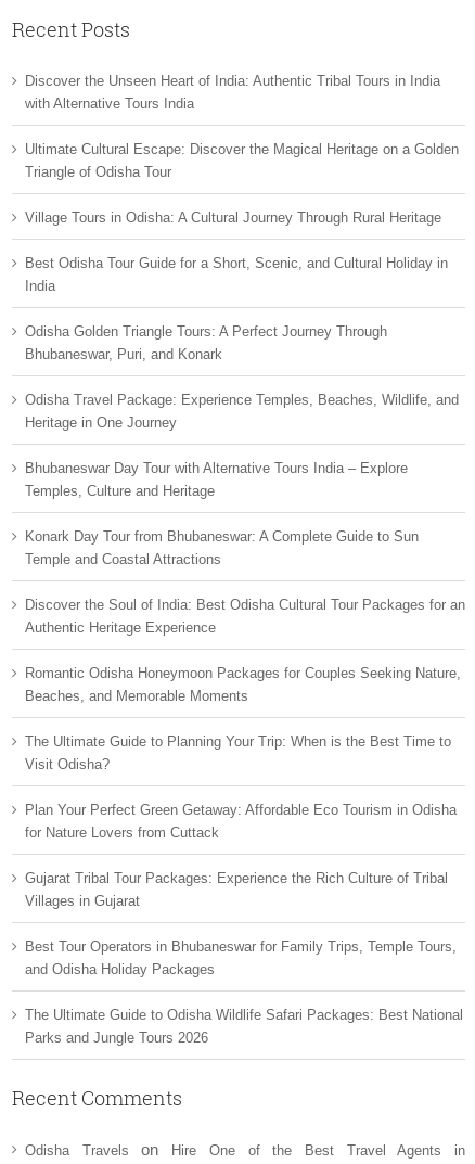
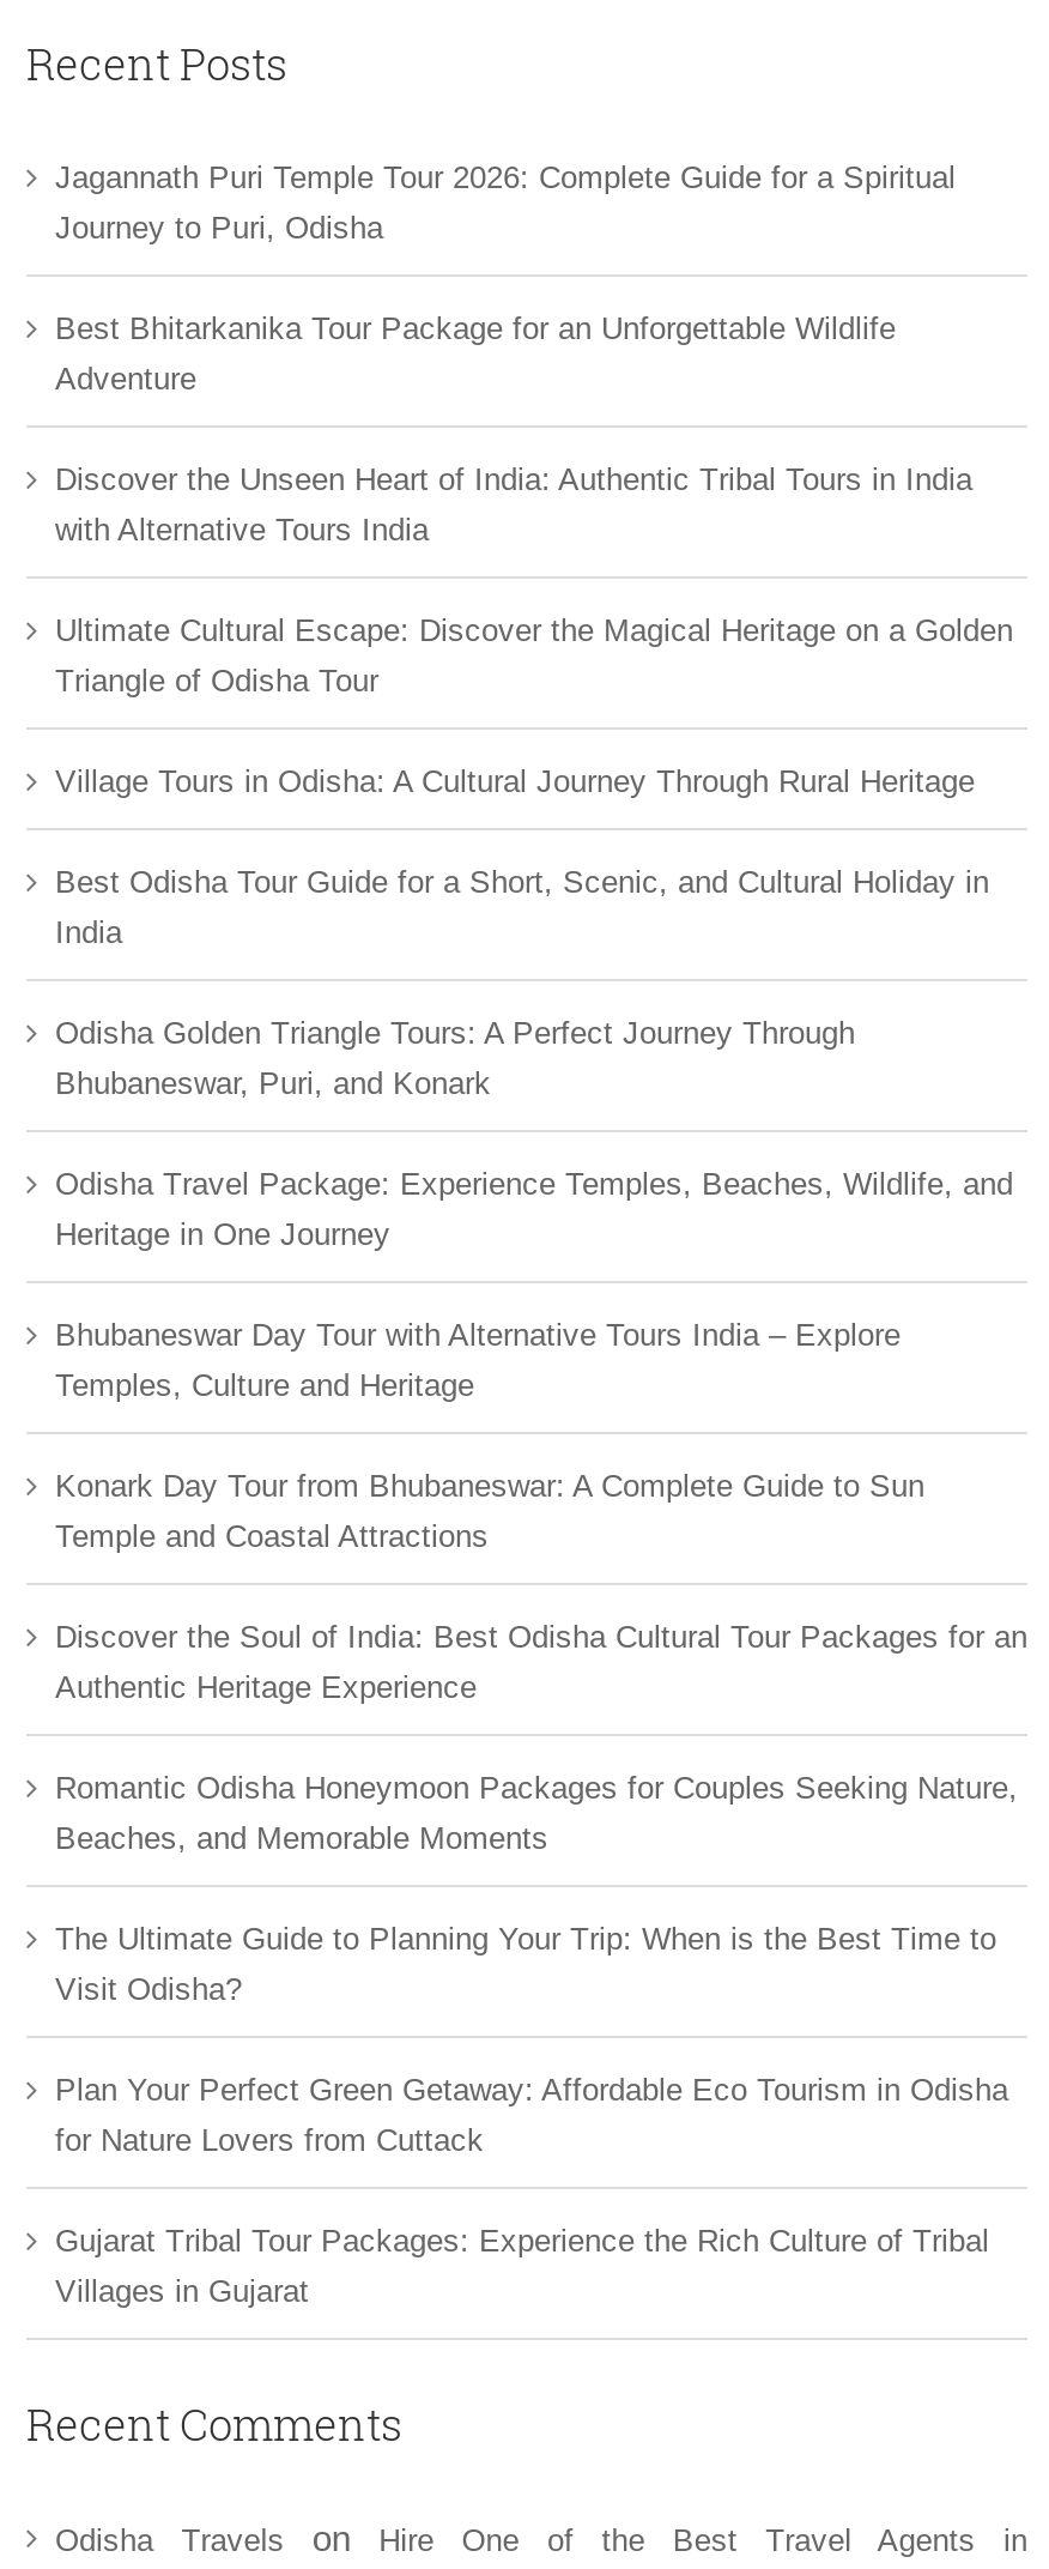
none -> [55,159,956,396] Jagannath Puri Temple Tour 2026: Complete Guide for a Spiritual | Journey to Puri, Odisha | Best Bhitarkanika Tour Package for an Unforgettable Wildlife | Adventure
moved [25,73,465,909] -> [55,461,1027,2309]: Discover the Unseen Heart of India: Authentic Tribal Tours in India | with Alternative Tours India | Ultimate Cultural Escape: Discover the Magical Heritage on a Golden | ... | Gujarat Tribal Tour Packages: Experience the Rich Culture of Tribal | Villages in Gujarat
[25,938,463,1046] Best Tour Operators in Bhubaneswar for Family Trips, Temple Tours, | and Odisha Holiday Packages | The Ultimate Guide to Odisha Wildlife Safari Packages: Best National | Parks and Jungle Tours 2026 -> none

